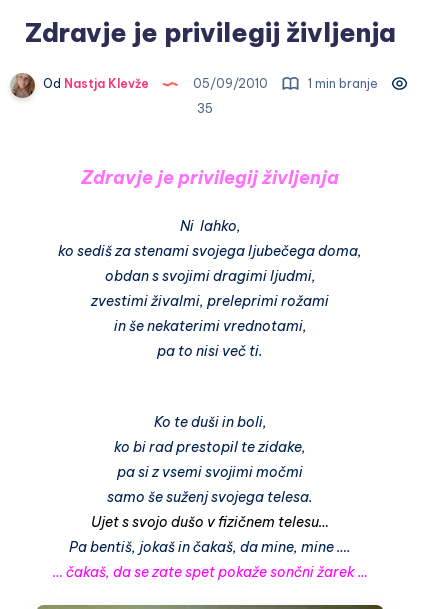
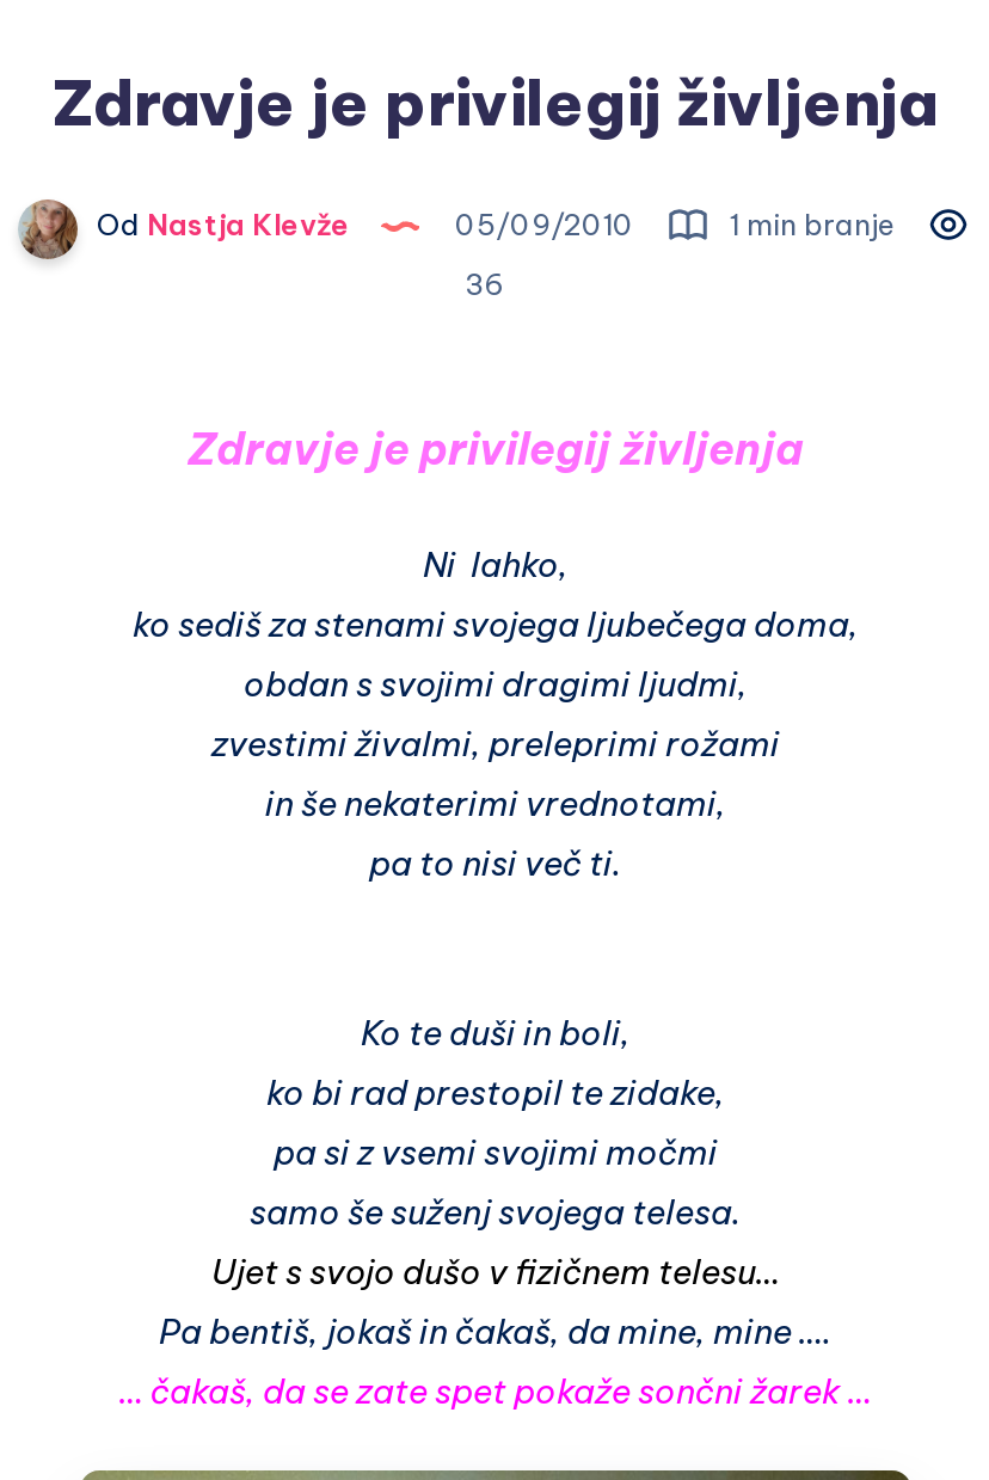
[197,101,213,116] 35 -> [465,265,503,301] 36

